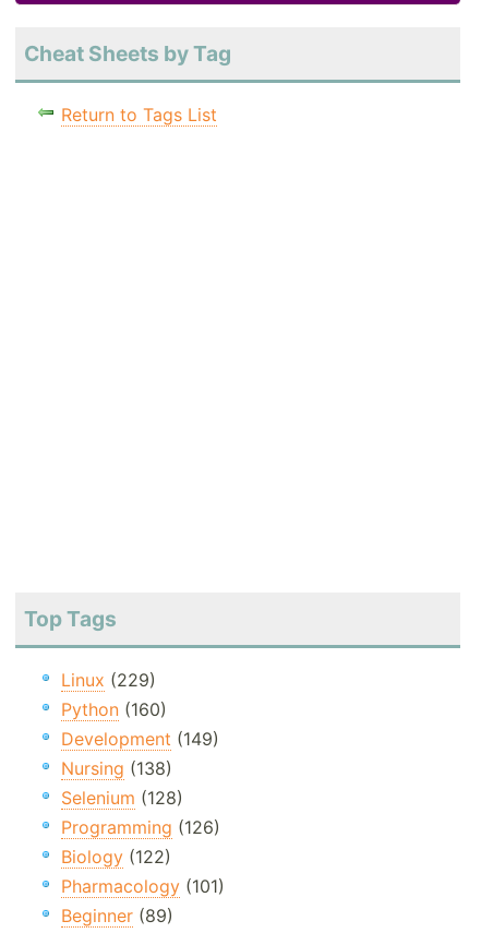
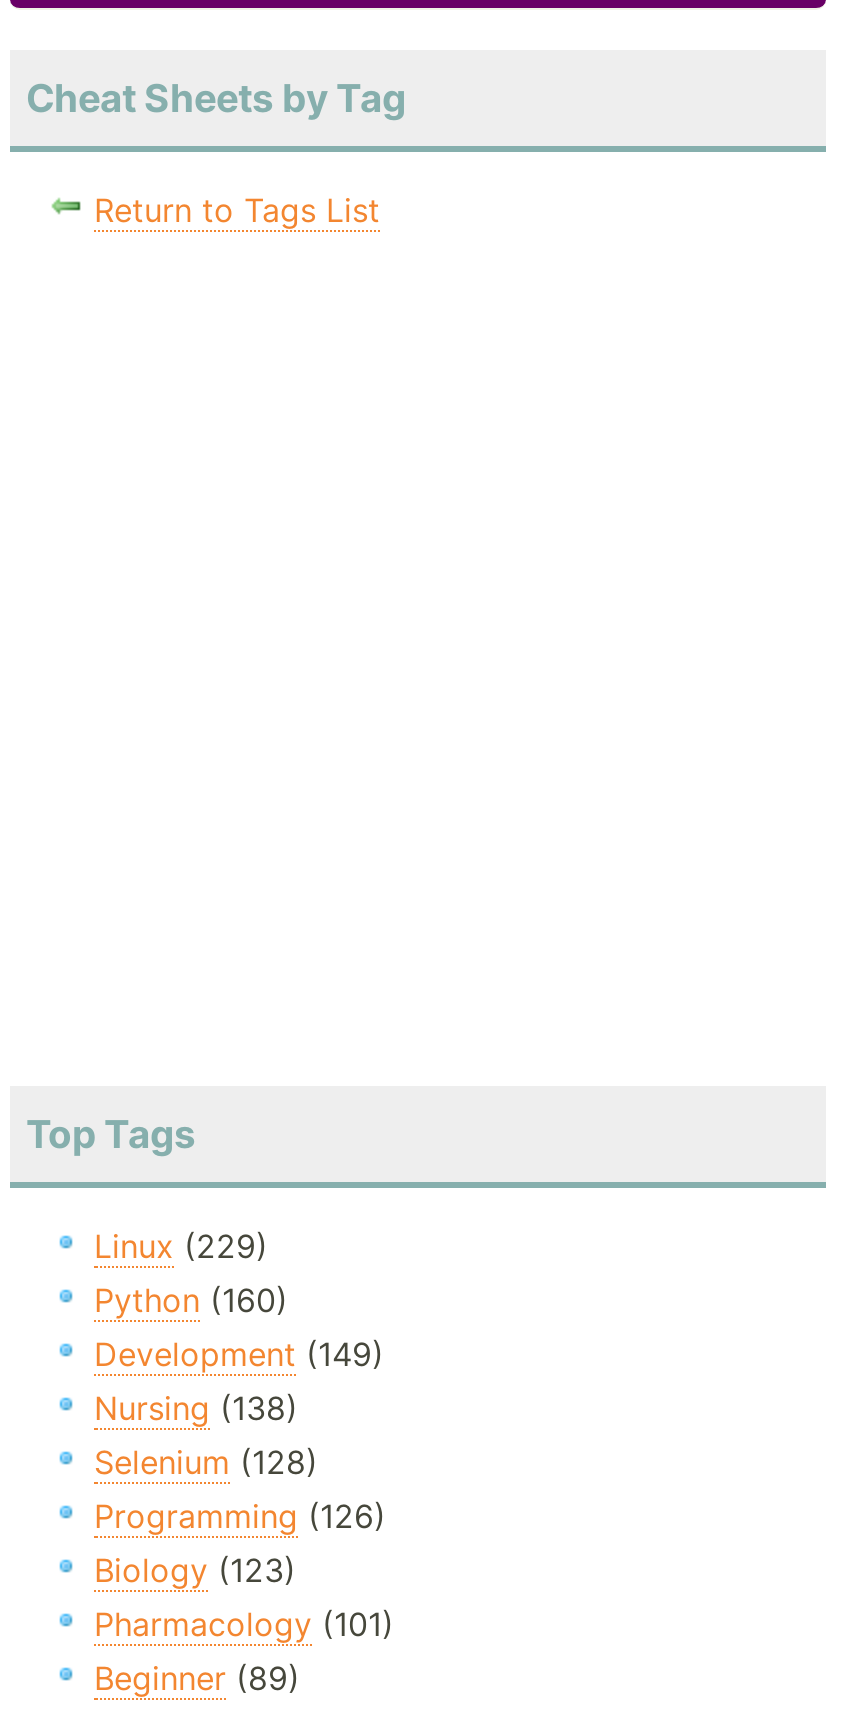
[61,846,171,868] Biology (122) -> [94,1550,296,1590] Biology (123)

